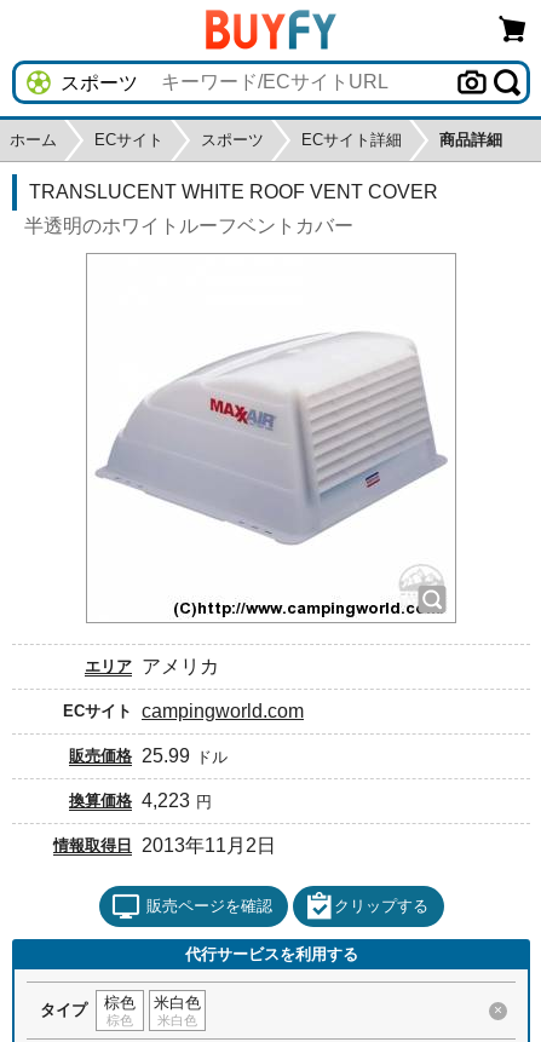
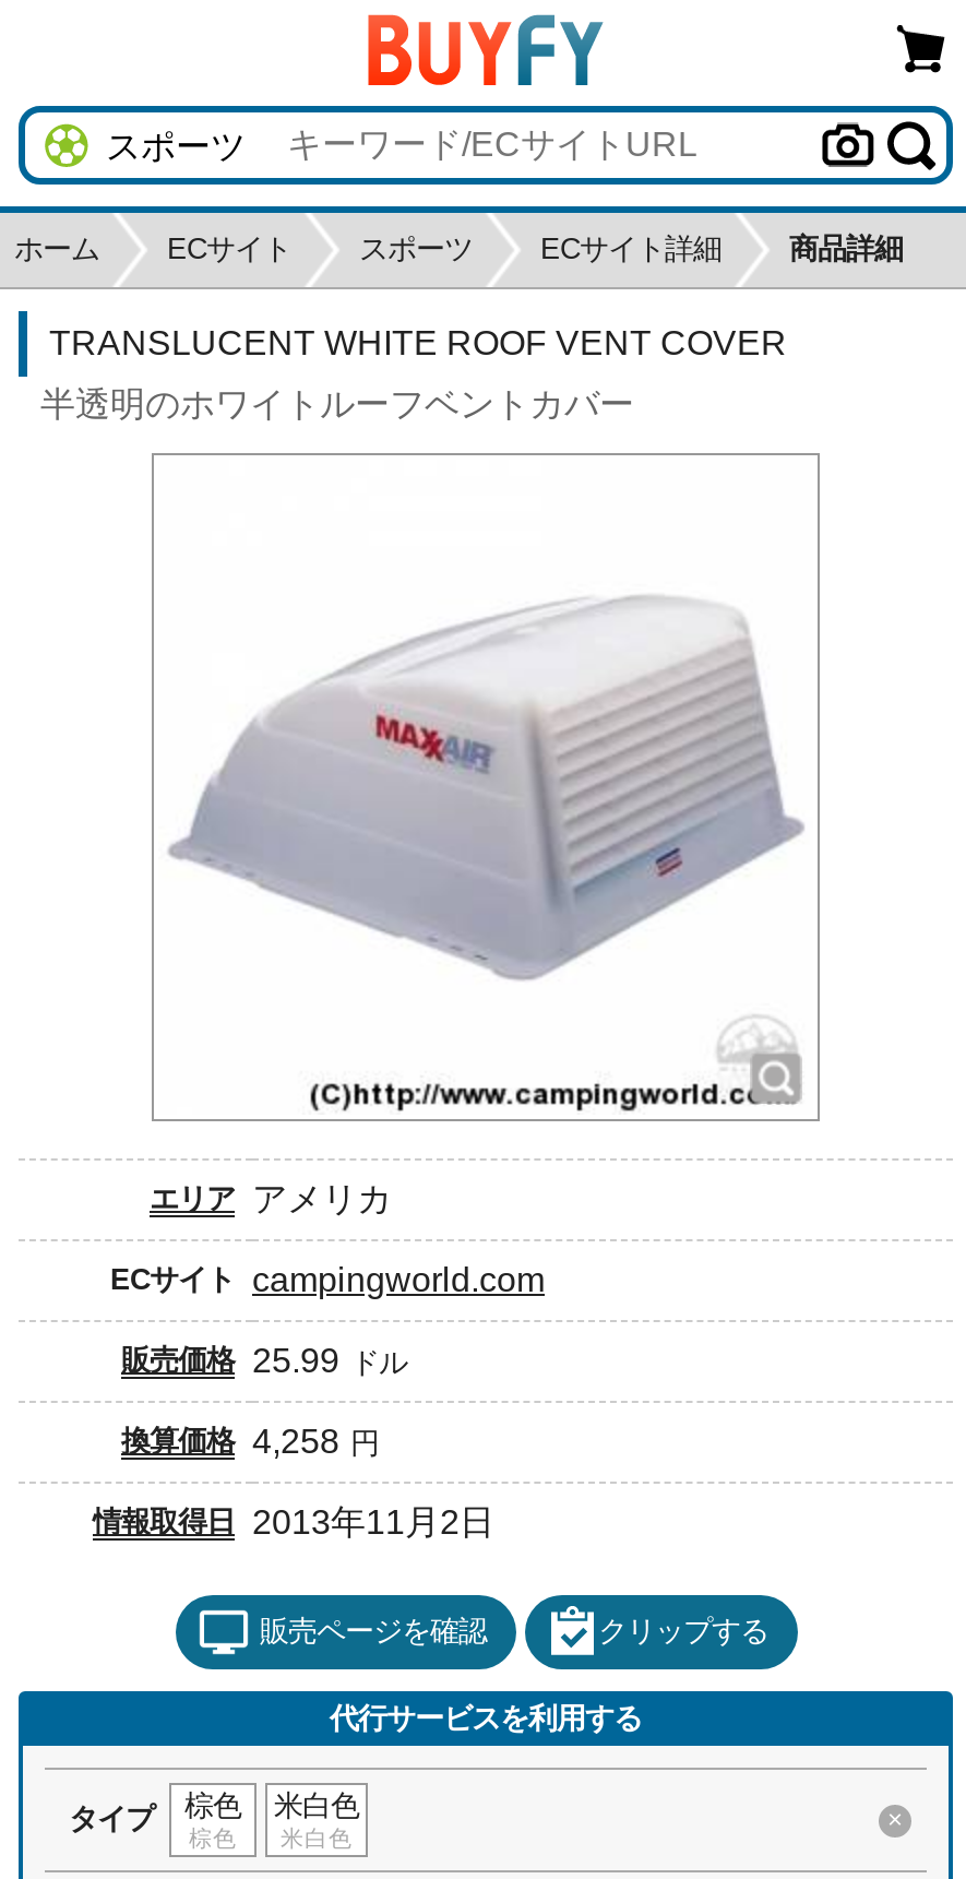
[69,790,212,811] 換算価格 4,223 円 -> [121,1423,379,1460] 換算価格 4,258 円

